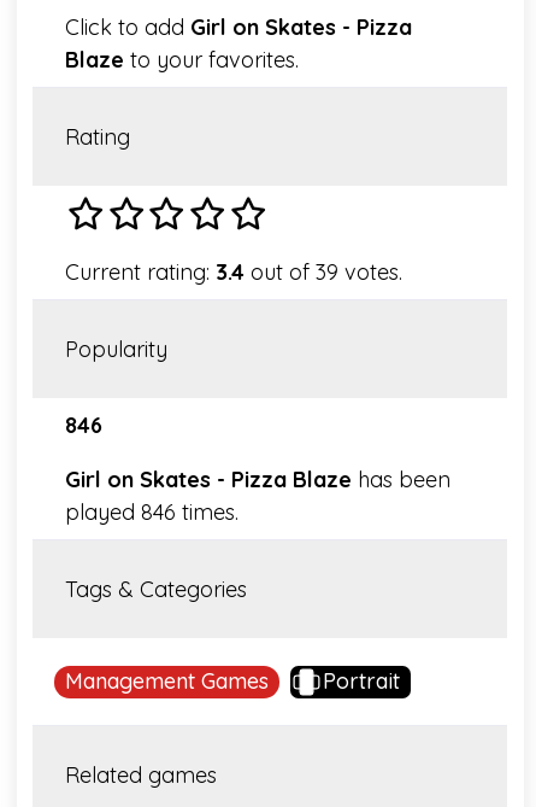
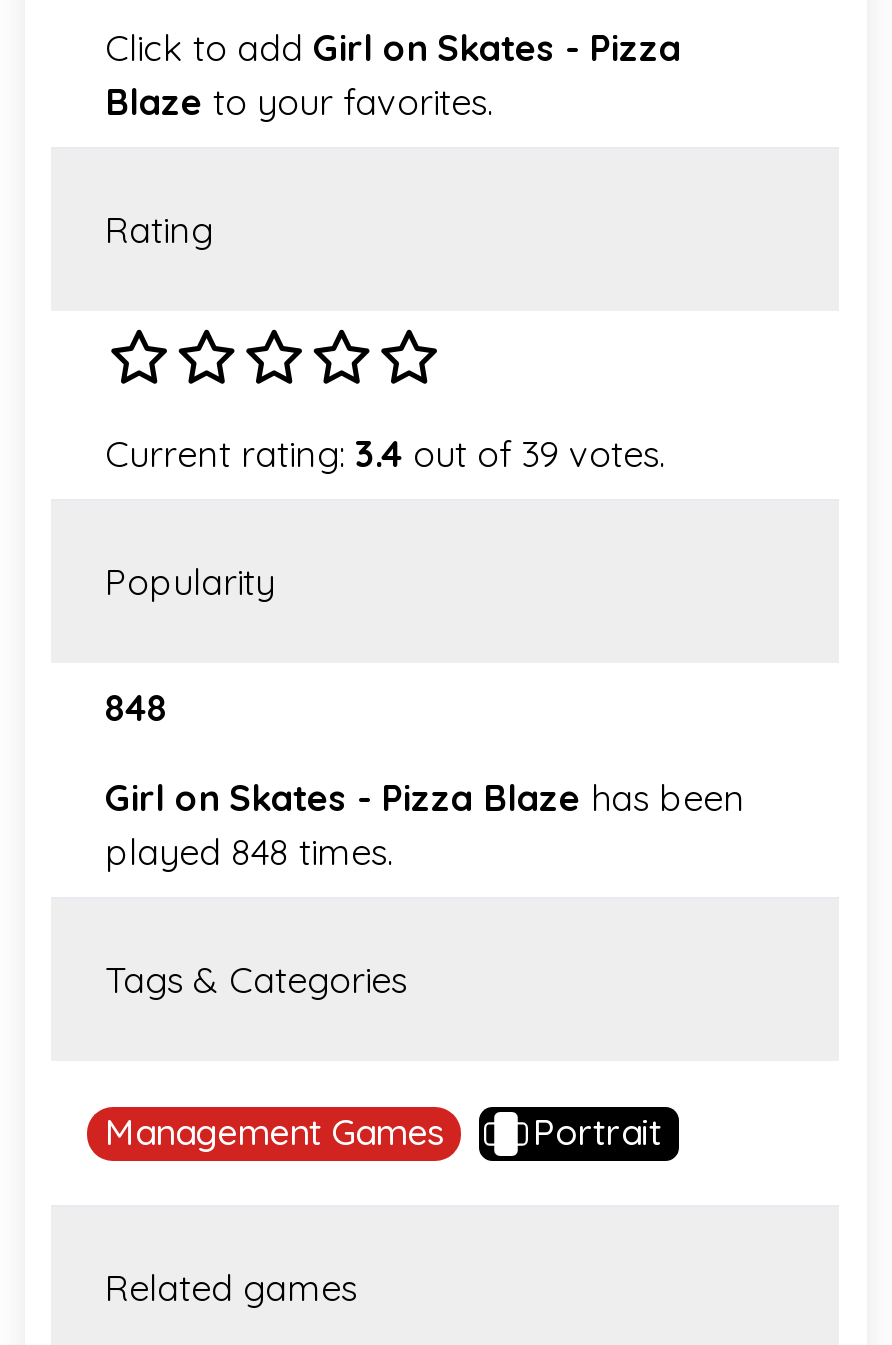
[65,412,102,439] 846 -> [105,685,167,731] 848
[65,498,238,526] played 846 times. -> [105,829,393,875] played 848 times.

